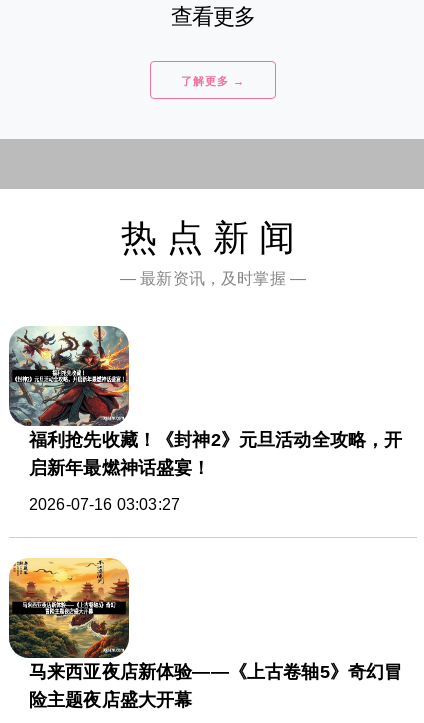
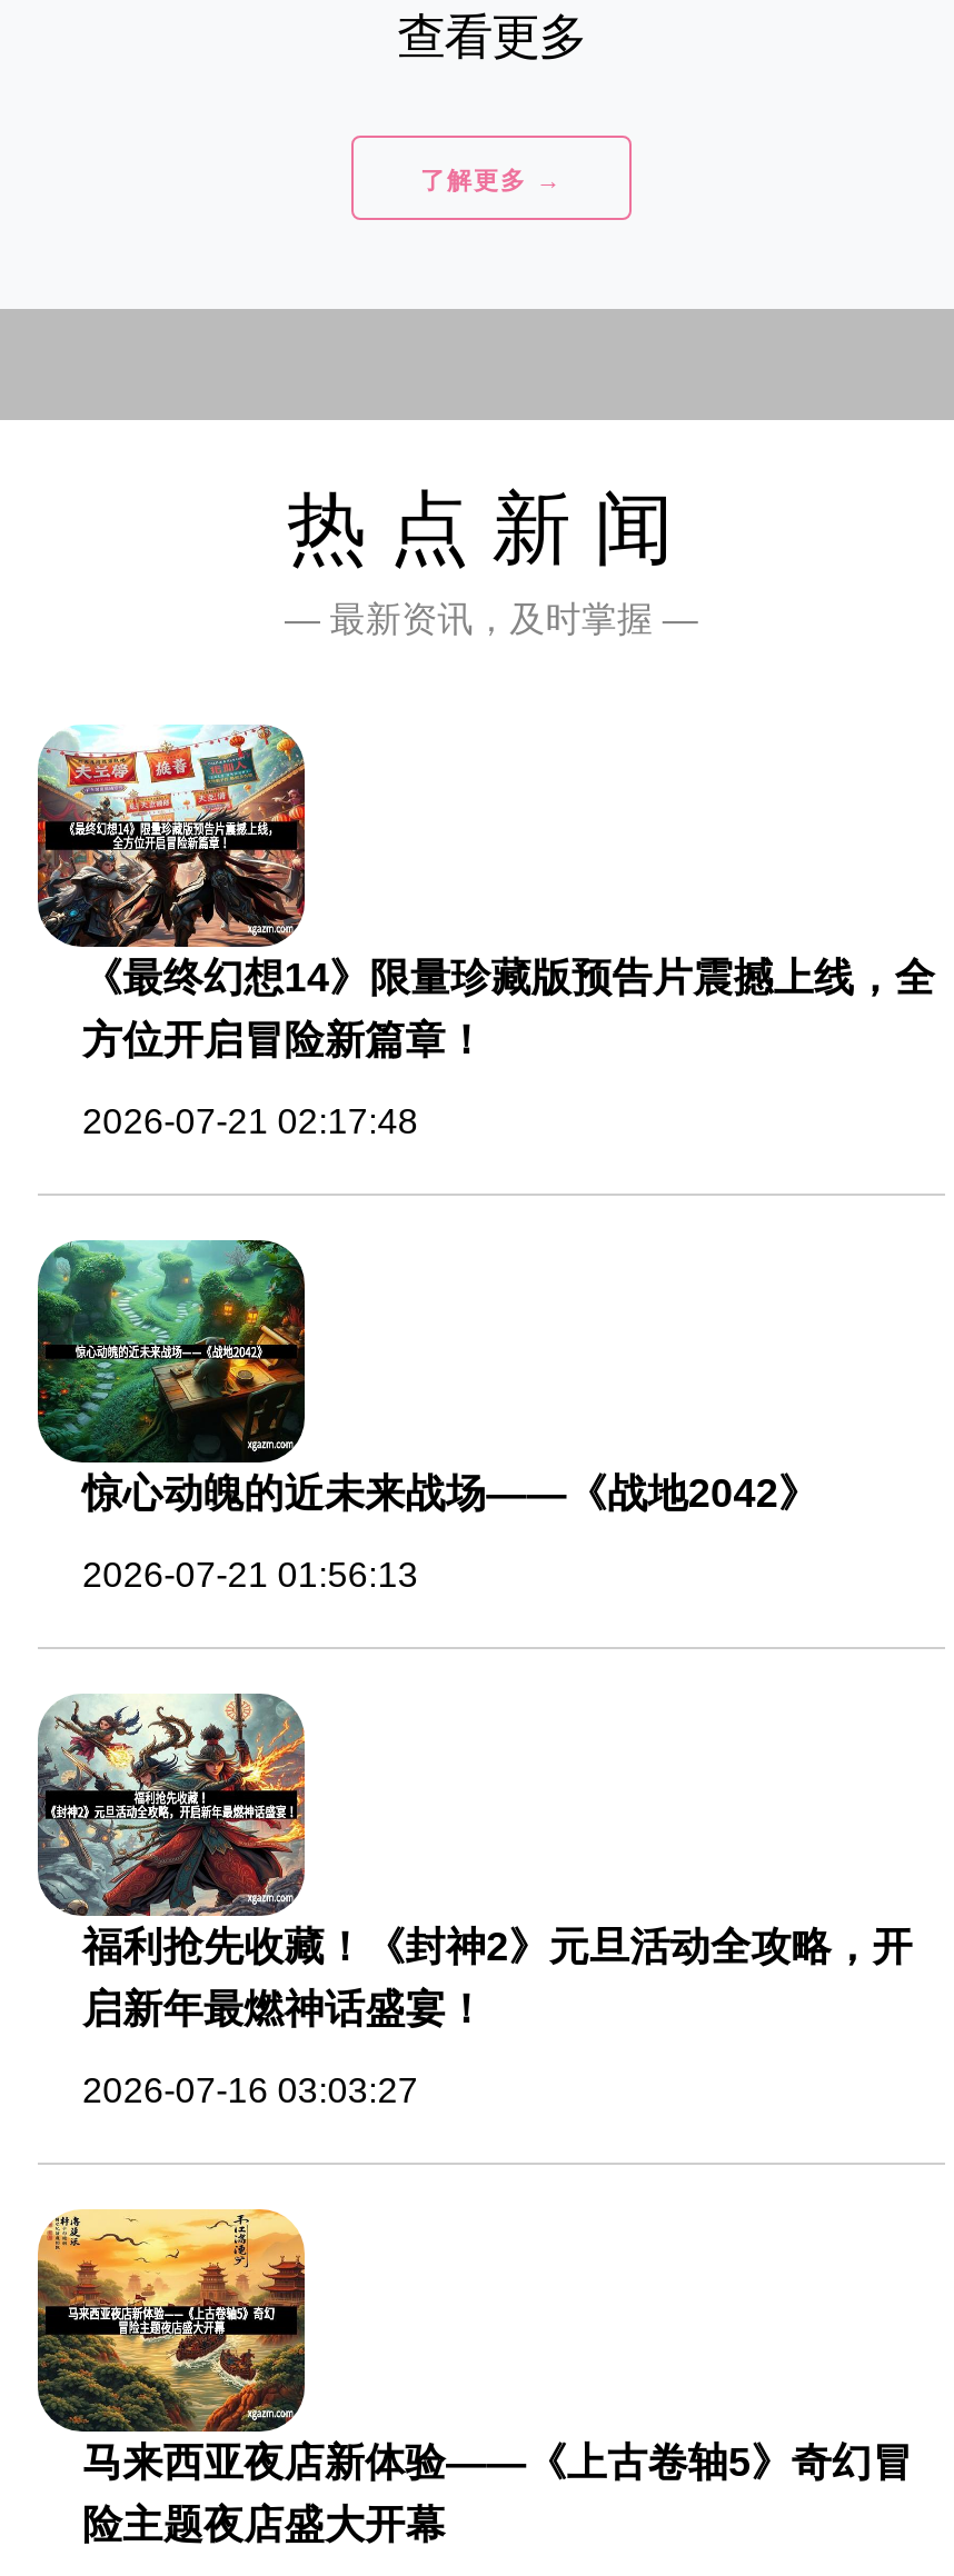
none -> [36,725,935,1140] [image] | 《最终幻想14》限量珍藏版预告片震撼上线，全 | 方位开启冒险新篇章！ | 2026-07-21 02:17:48
none -> [36,1238,819,1594] [image] | 惊心动魄的近未来战场——《战地2042》 | 2026-07-21 01:56:13

